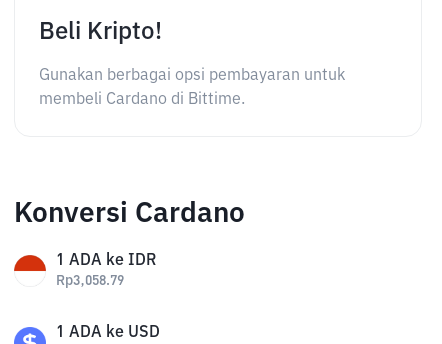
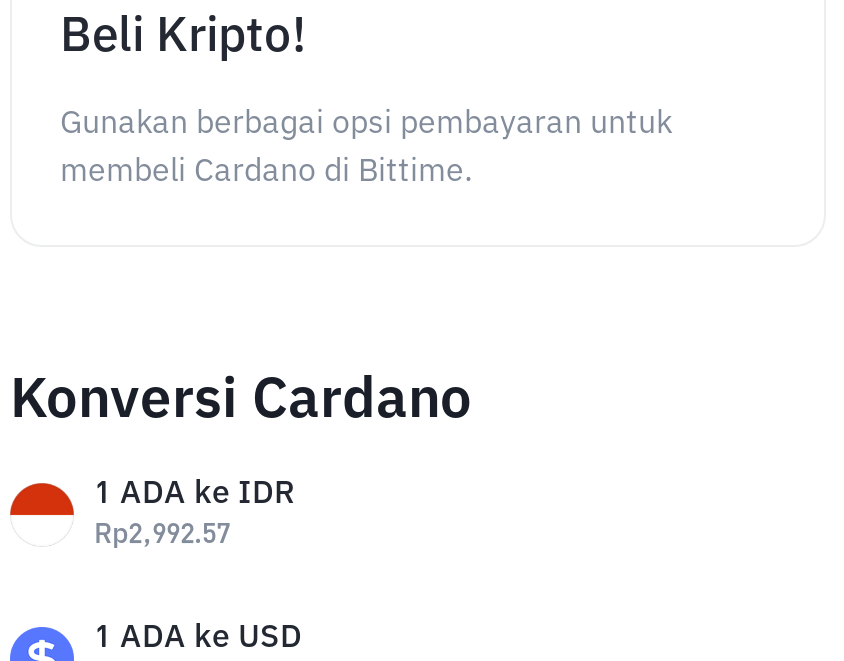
[56,274,124,288] Rp3,058.79 -> [94,521,230,549] Rp2,992.57

